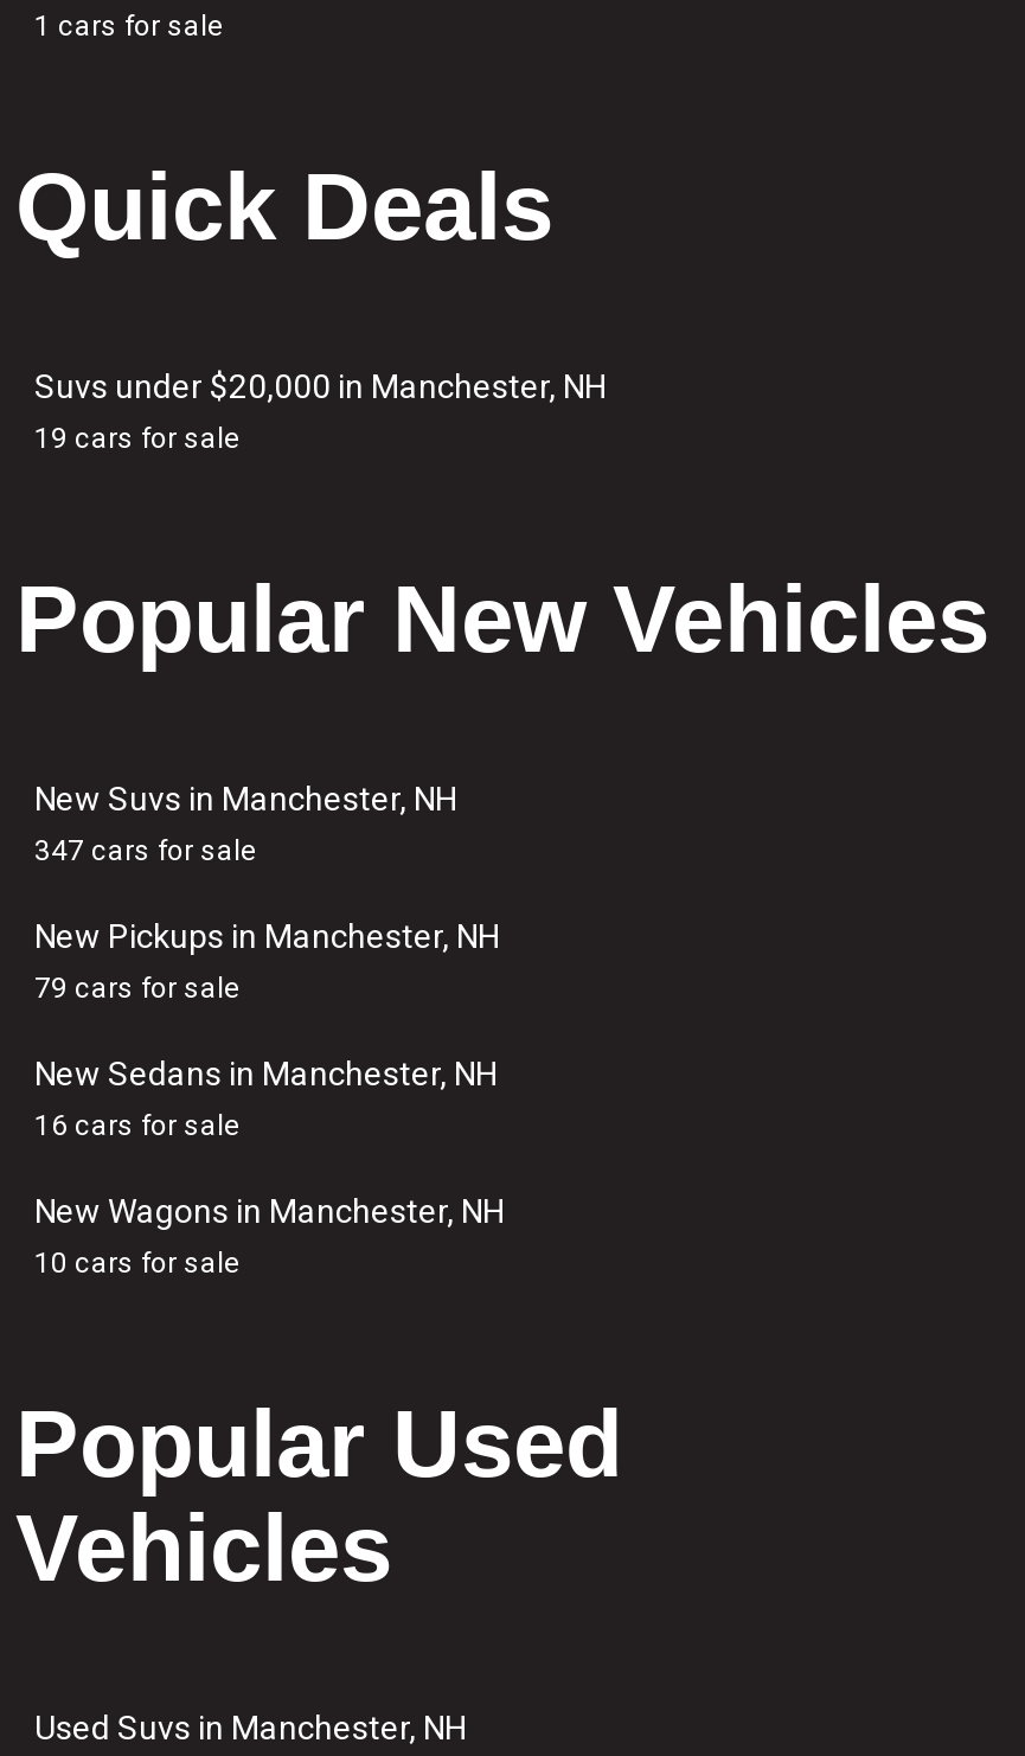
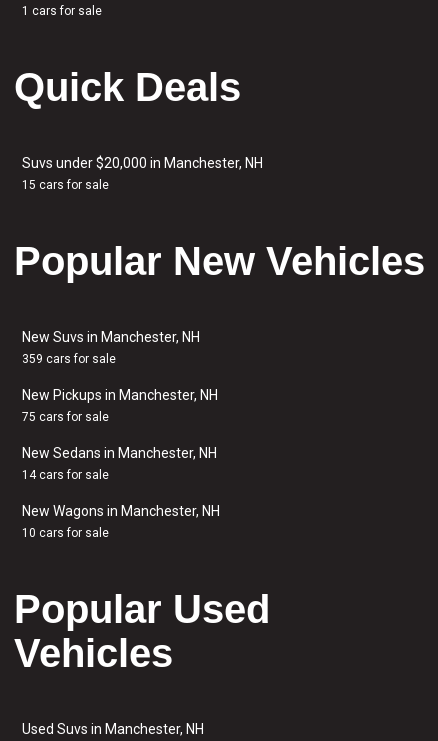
[34,422,241,455] 19 cars for sale -> [22,178,109,192] 15 cars for sale
[34,834,257,867] 347 cars for sale -> [22,352,116,366] 359 cars for sale
[34,972,241,1005] 79 cars for sale -> [22,410,109,424] 75 cars for sale
[34,1109,241,1142] 16 cars for sale -> [22,468,109,482] 14 cars for sale

